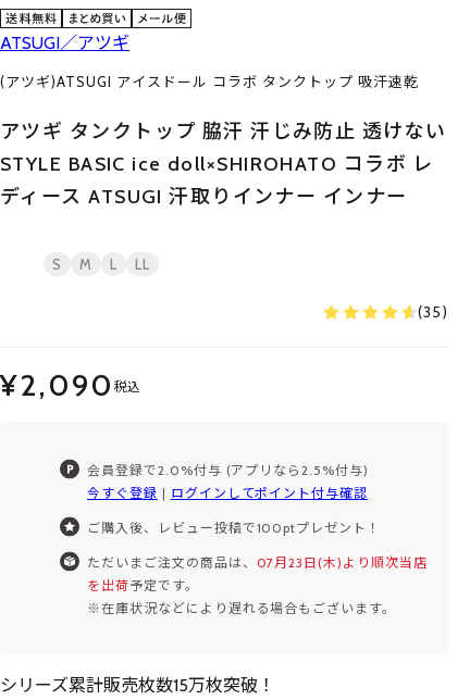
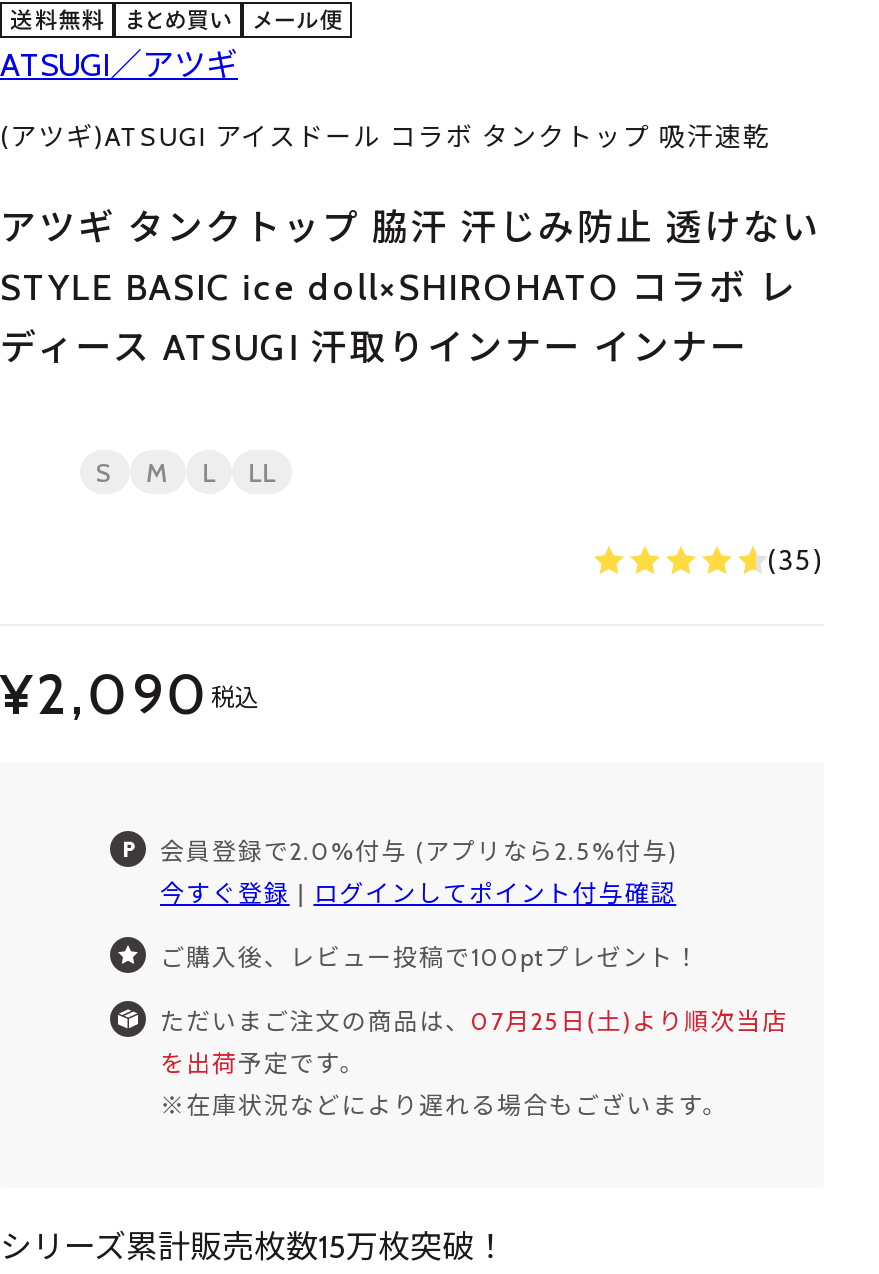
[87,555,427,571] ただいまご注文の商品は、07月23日(木)より順次当店 -> [160,1007,788,1037] ただいまご注文の商品は、07月25日(土)より順次当店

